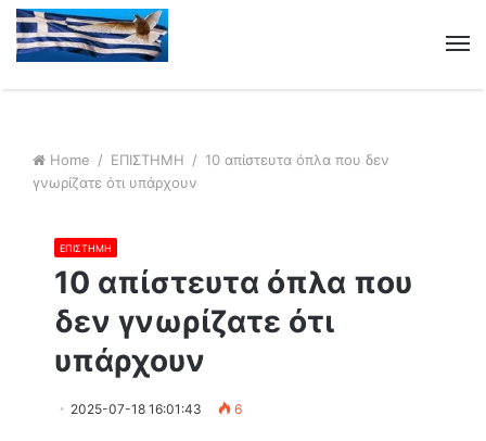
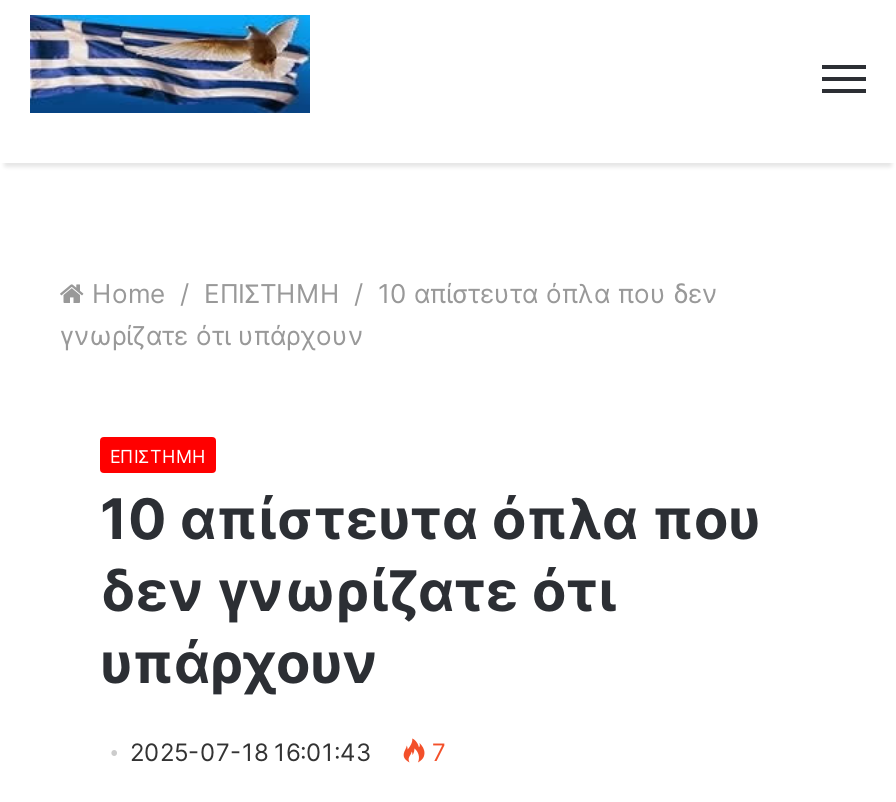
[71,401,242,417] 2025-07-18 16:01:43 6 -> [130,737,446,767] 2025-07-18 16:01:43 7

